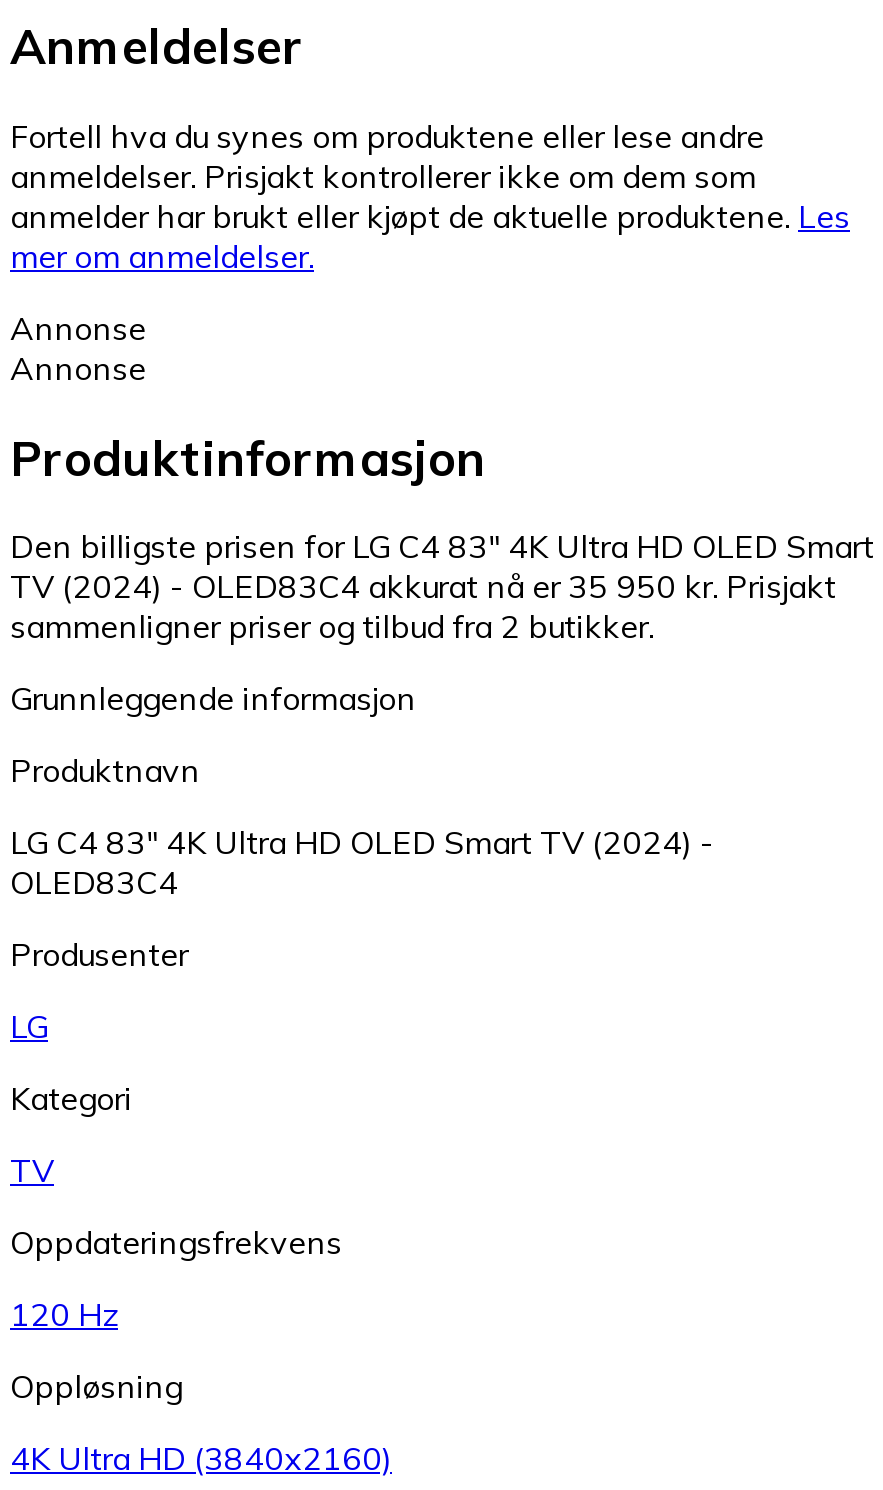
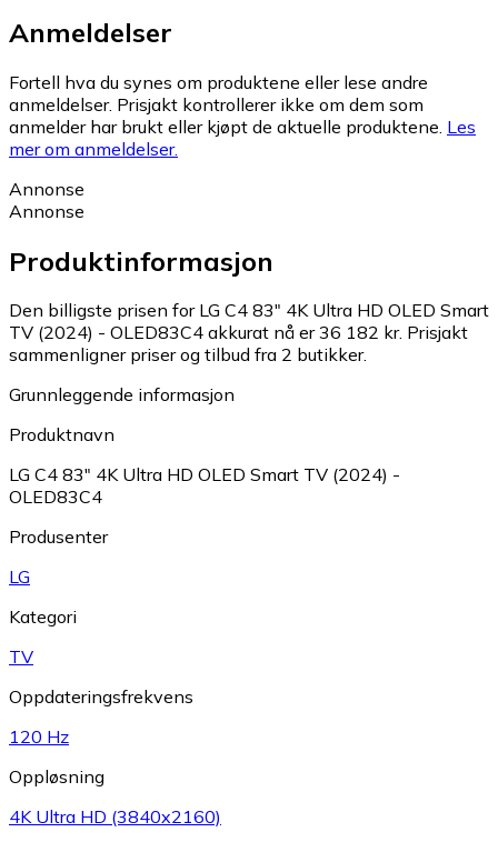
[10,567,836,607] TV (2024) - OLED83C4 akkurat nå er 35 950 kr. Prisjakt -> [9,322,468,344] TV (2024) - OLED83C4 akkurat nå er 36 182 kr. Prisjakt

